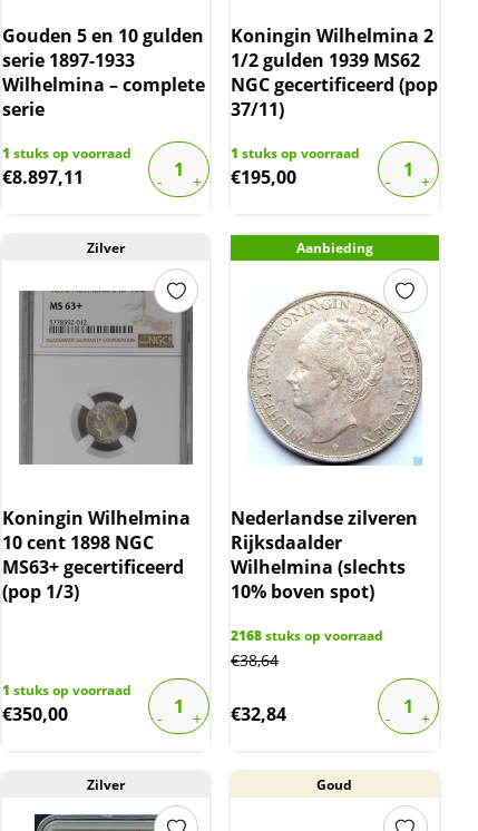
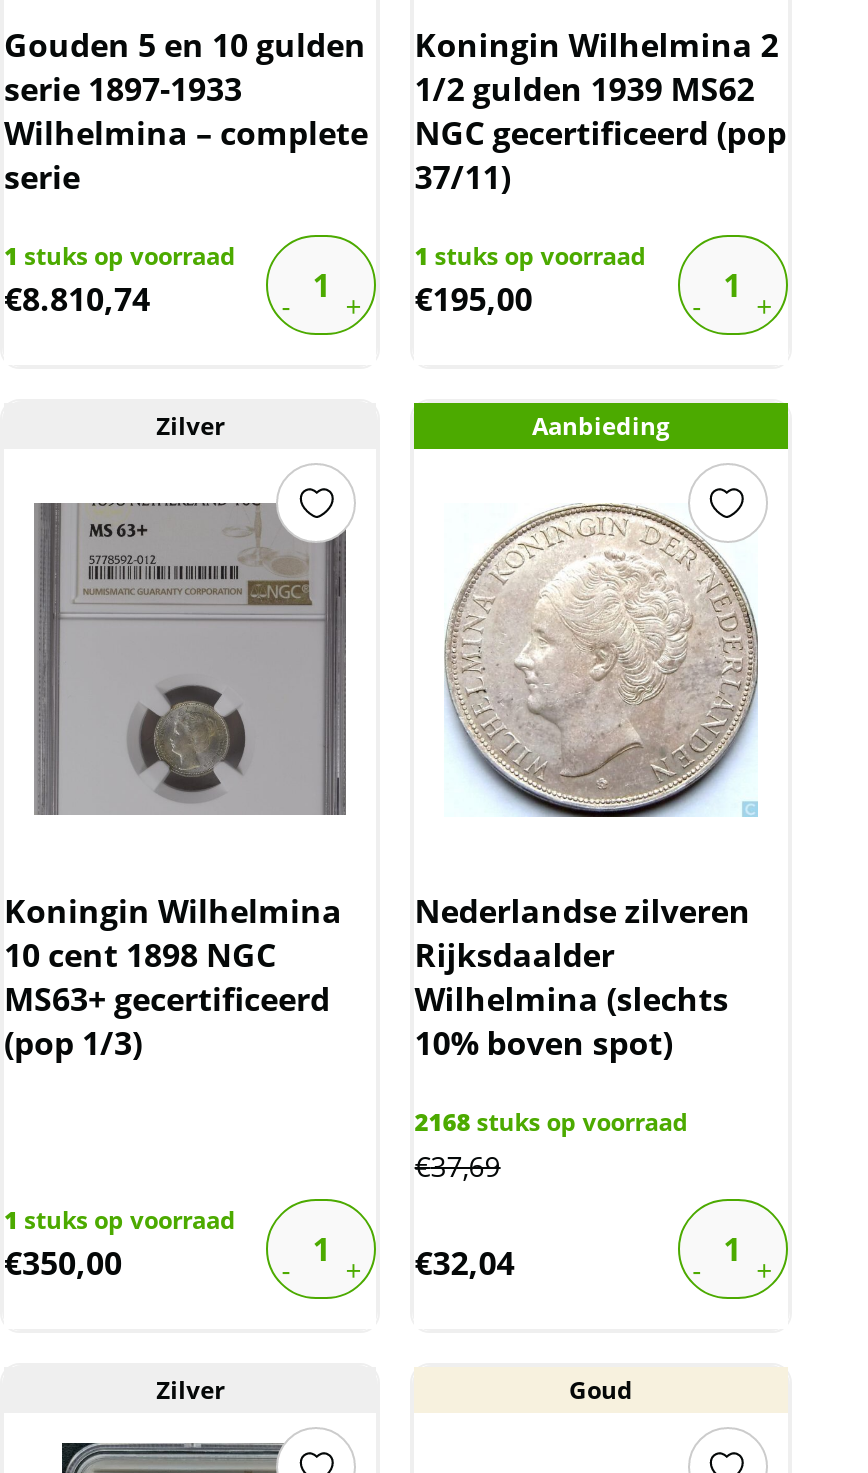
[2,165,84,190] €8.897,11 -> [4,278,150,322] €8.810,74
[231,650,279,671] €38,64 -> [415,1148,501,1186] €37,69
[231,702,287,727] €32,84 -> [415,1242,515,1286] €32,04

